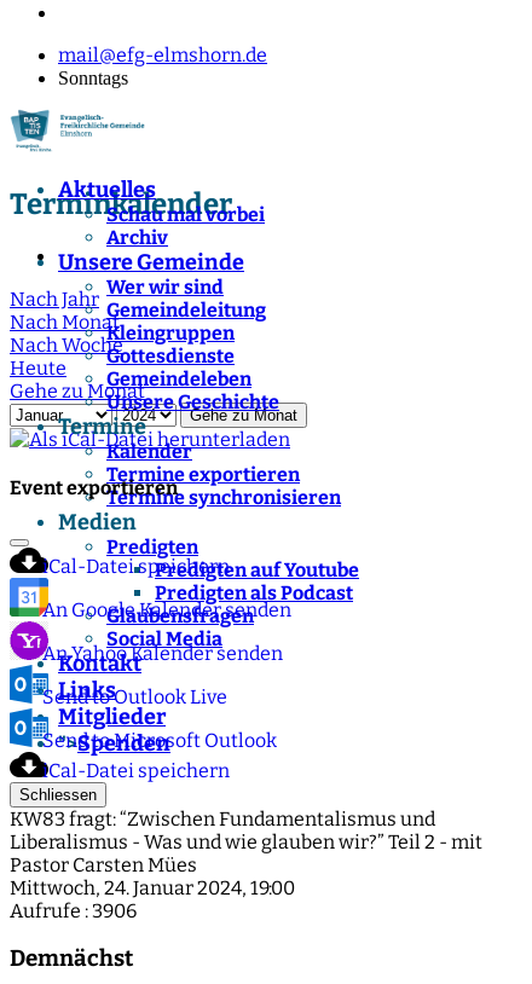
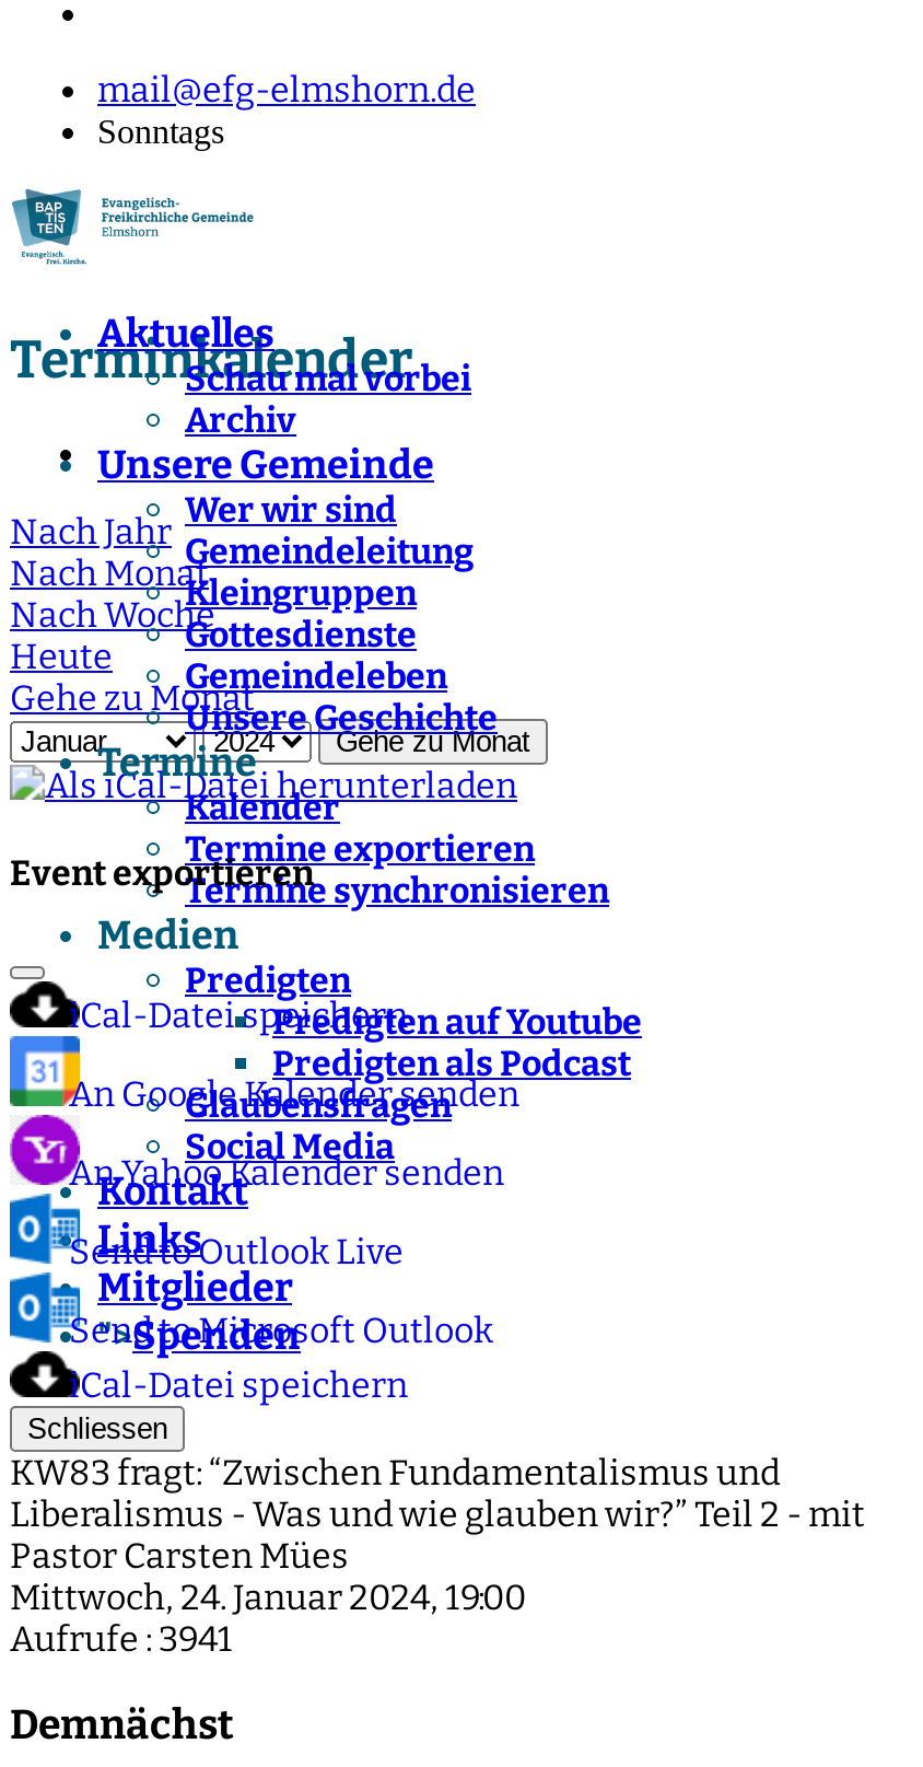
[10,900,137,923] Aufrufe: 3906 -> [10,1619,233,1661] Aufrufe: 3941

